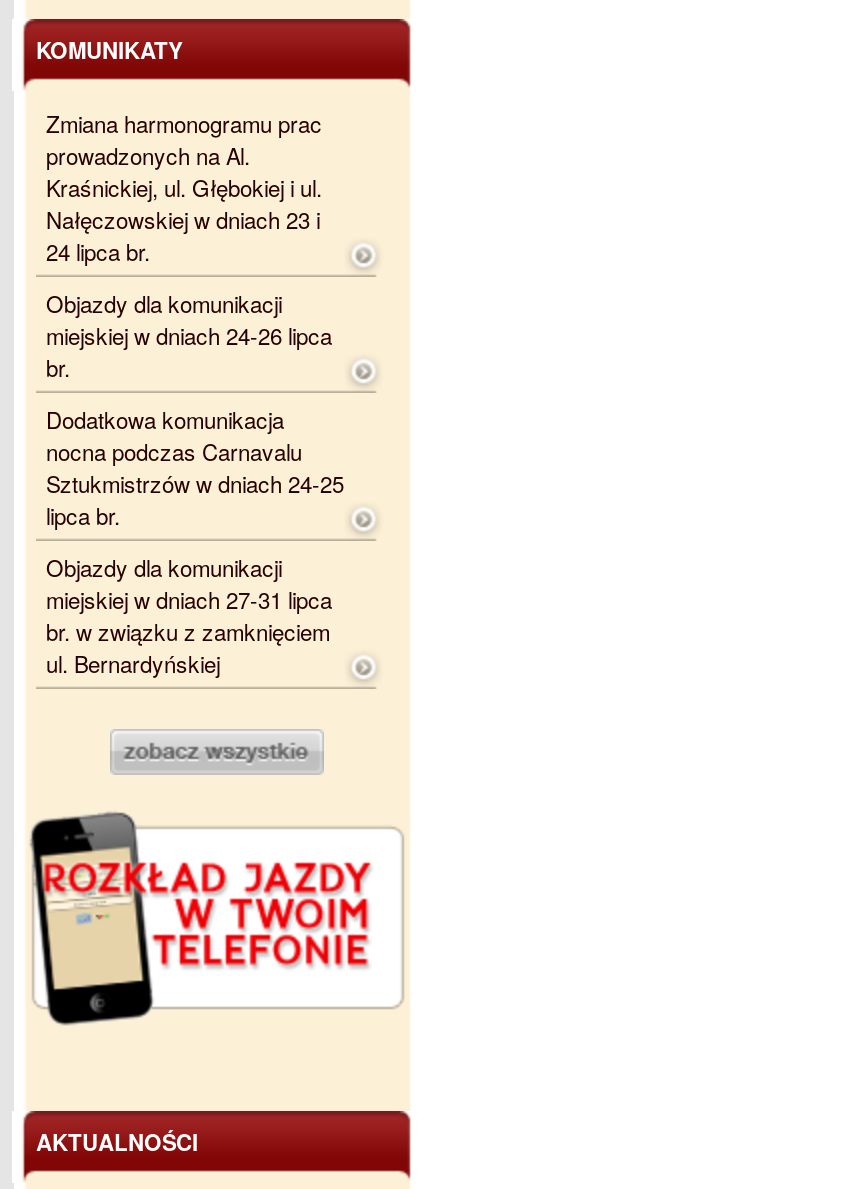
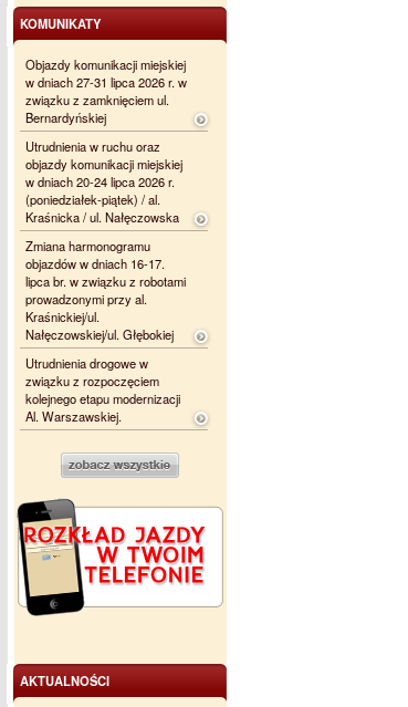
[46,106,322,266] Zmiana harmonogramu prac | prowadzonych na Al. | Kraśnickiej, ul. Głębokiej i ul. | Nałęczowskiej w dniach 23 i | 24 lipca br. -> [25,55,187,126] Objazdy komunikacji miejskiej | w dniach 27-31 lipca 2026 r. w | związku z zamknięciem ul. | Bernardyńskiej
[46,286,332,382] Objazdy dla komunikacji | miejskiej w dniach 24-26 lipca | br. -> [25,137,182,225] Utrudnienia w ruchu oraz | objazdy komunikacji miejskiej | w dniach 20-24 lipca 2026 r. | (poniedziałek-piątek) / al. | Kraśnicka / ul. Nałęczowska
[46,402,344,530] Dodatkowa komunikacja | nocna podczas Carnavalu | Sztukmistrzów w dniach 24-25 | lipca br. -> [25,236,186,343] Zmiana harmonogramu | objazdów w dniach 16-17. | lipca br. w związku z robotami | prowadzonymi przy al. | Kraśnickiej/ul. | Nałęczowskiej/ul. Głębokiej
[46,550,332,678] Objazdy dla komunikacji | miejskiej w dniach 27-31 lipca | br. w związku z zamknięciem | ul. Bernardyńskiej -> [25,354,180,425] Utrudnienia drogowe w | związku z rozpoczęciem | kolejnego etapu modernizacji | Al. Warszawskiej.

